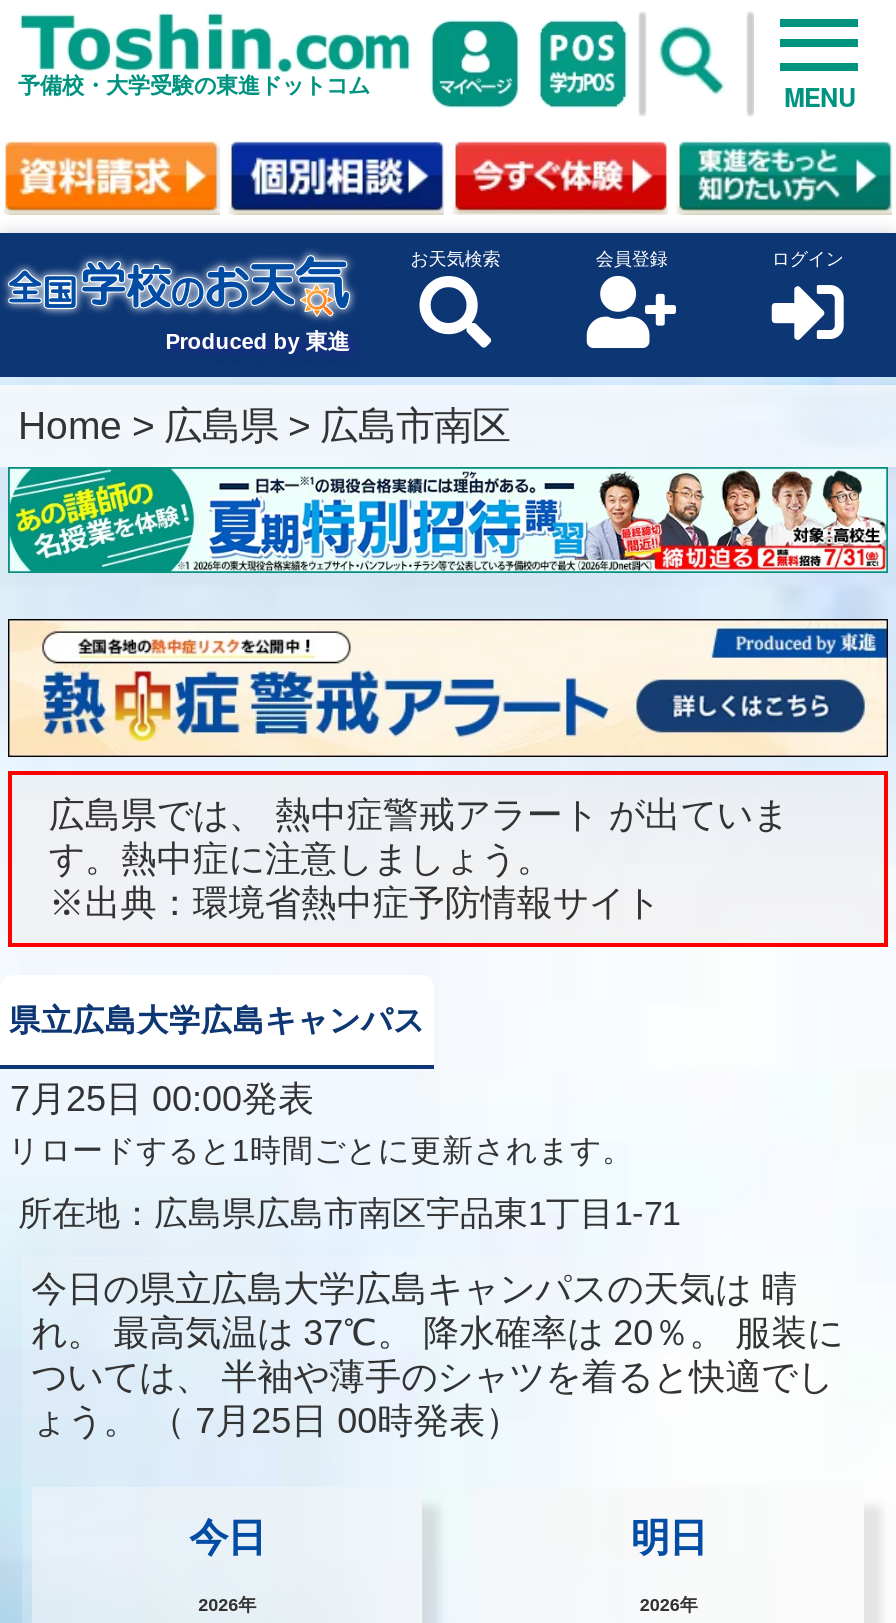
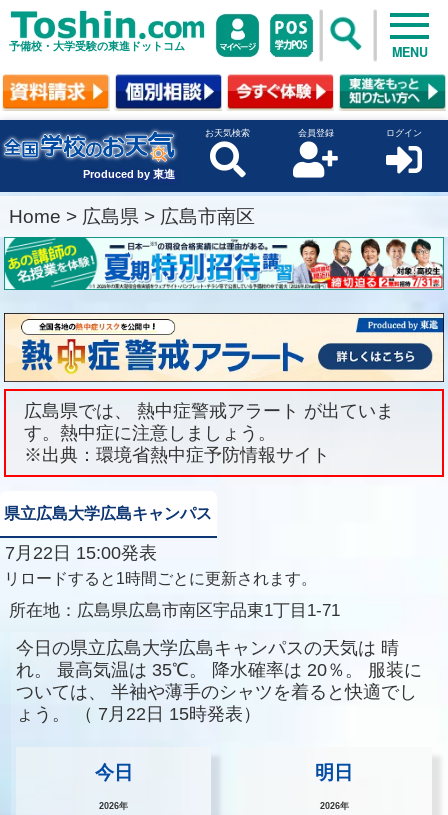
[0,1079,314,1119] 7月25日 00:00発表 -> [0,543,157,563] 7月22日 15:00発表
[31,1313,843,1353] れ。 最高気温は 37℃。 降水確率は 20％。 服装に -> [16,660,422,680] れ。 最高気温は 35℃。 降水確率は 20％。 服装に
[31,1401,521,1441] ょう。（ 7月25日 00時発表） -> [16,704,261,724] ょう。（ 7月22日 15時発表）

